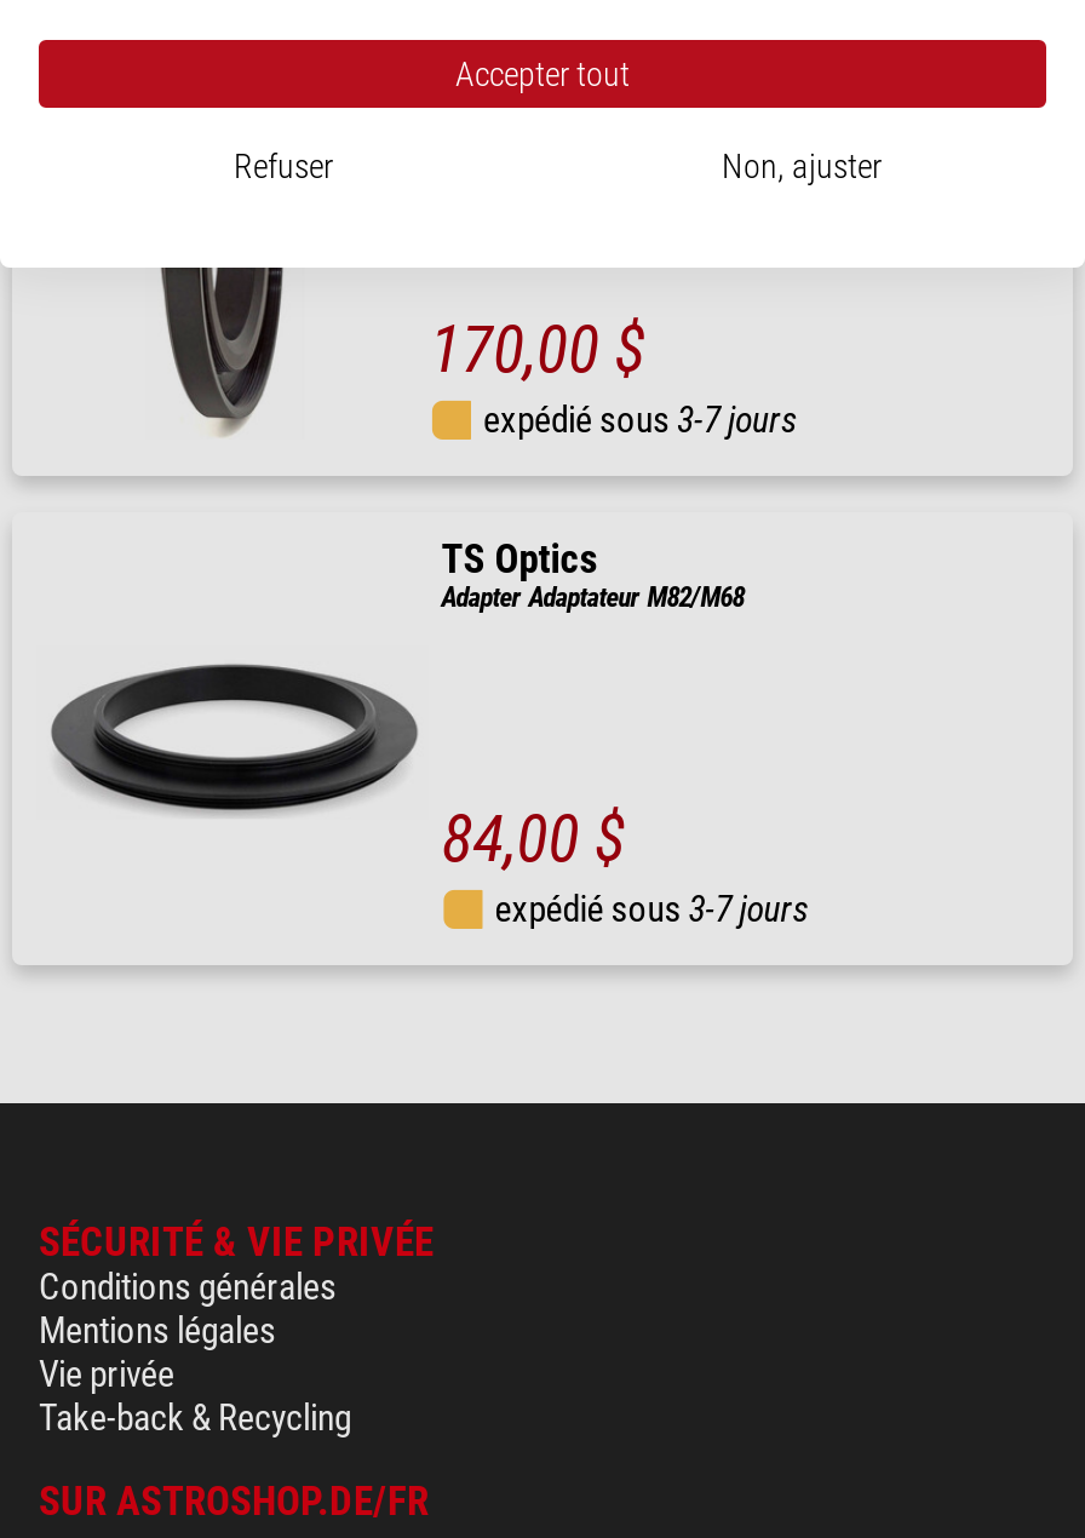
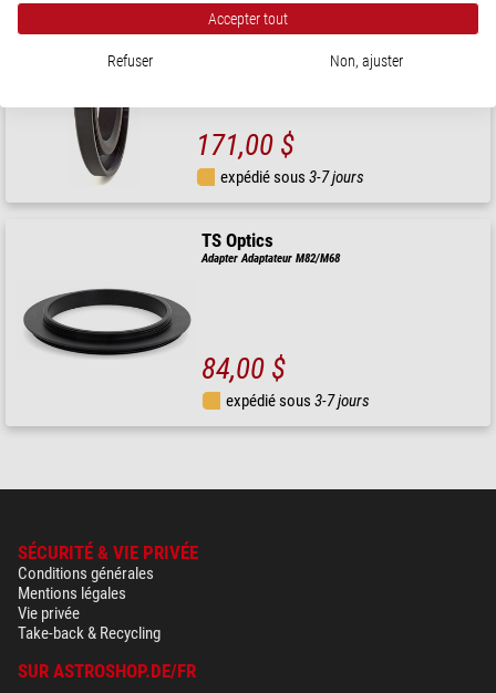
[430,311,645,388] 170,00 $ -> [197,127,295,163] 171,00 $

